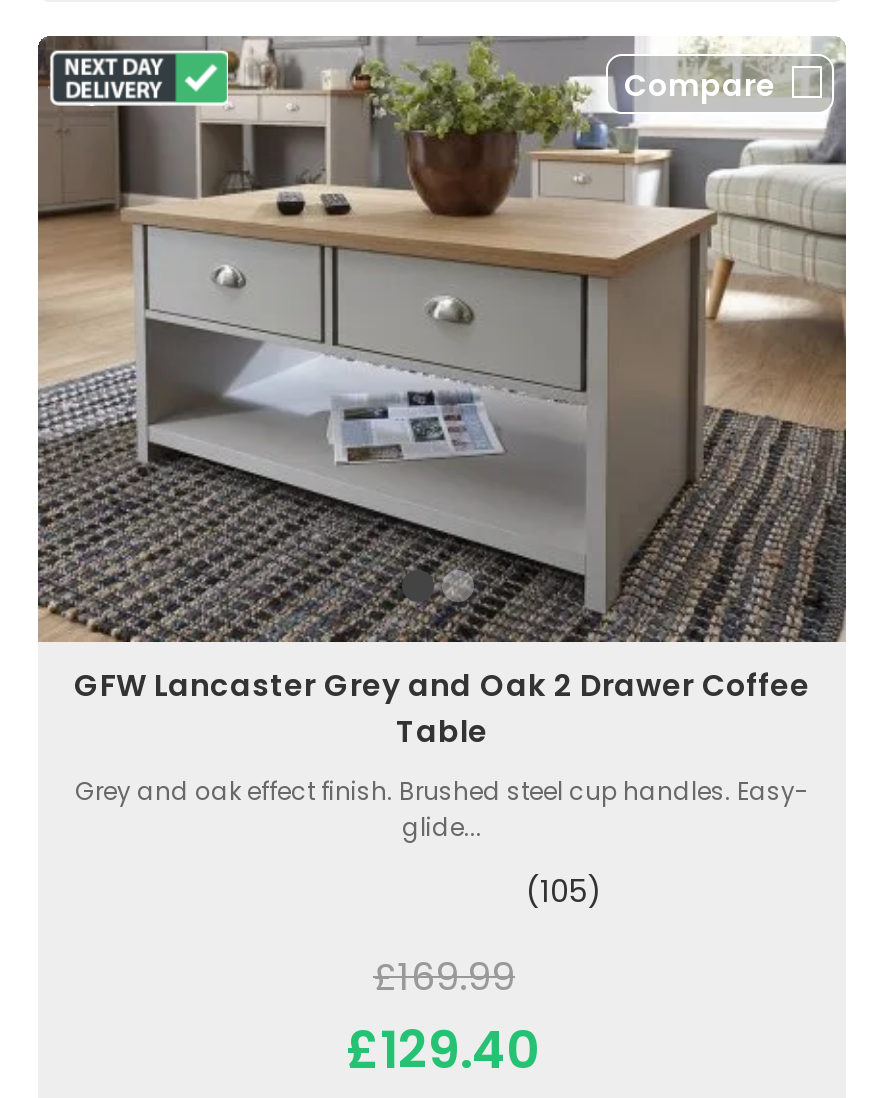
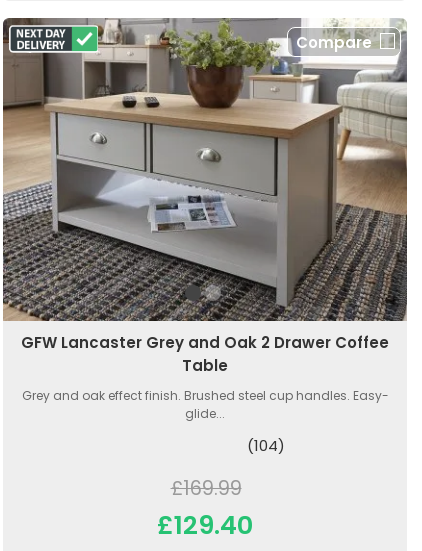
[518,871,602,913] (105) -> [243,435,285,456] (104)

